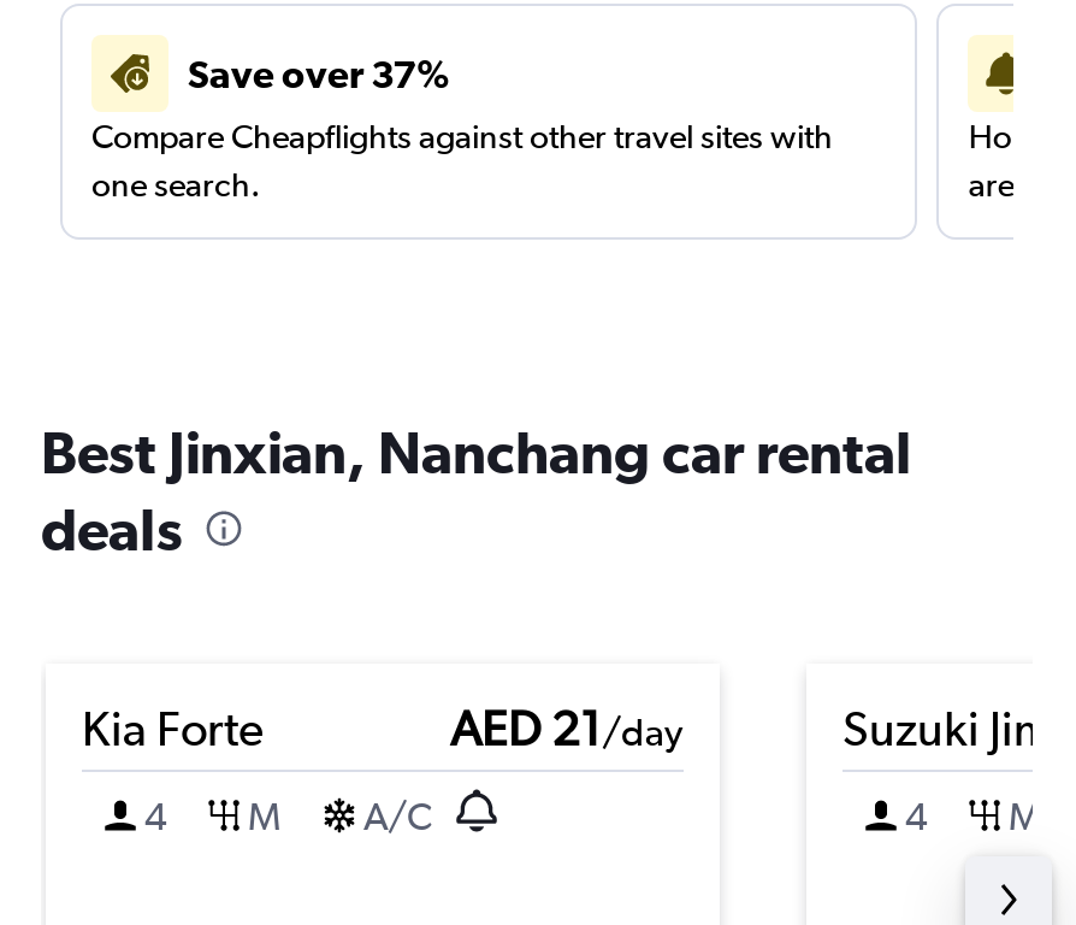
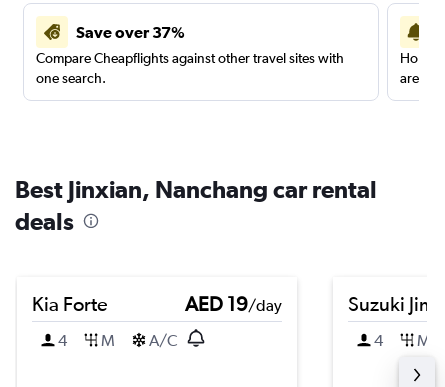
[450,700,684,755] AED 21 /day -> [185,292,282,315] AED 19 /day

